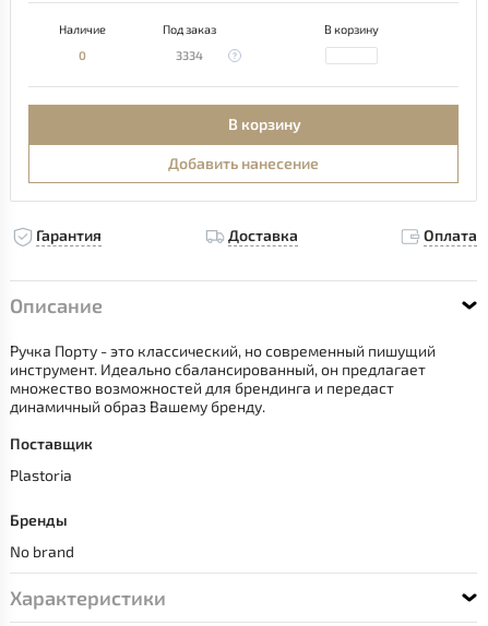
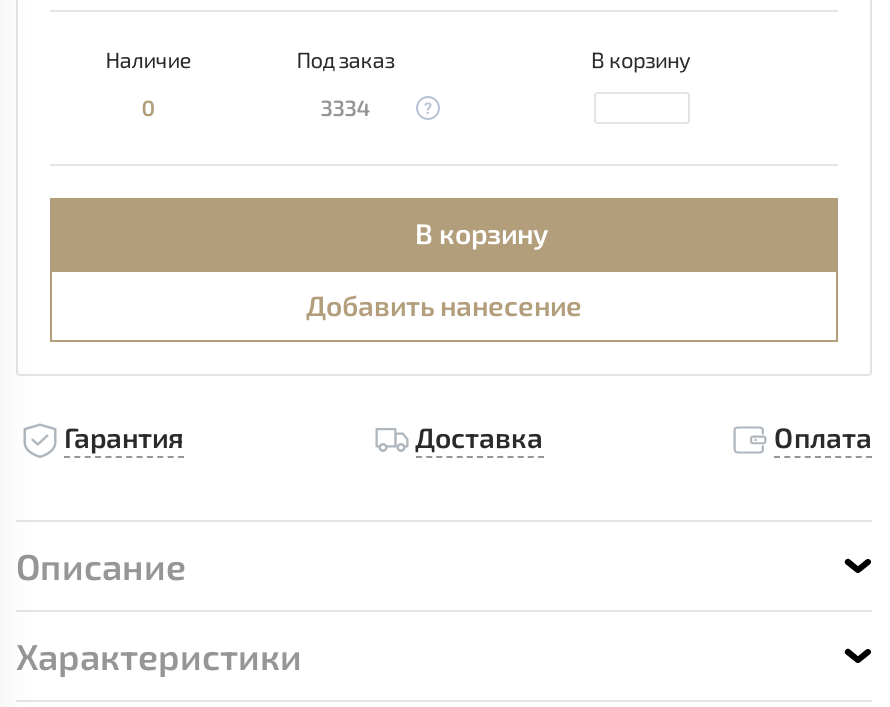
[10,341,436,561] Ручка Порту - это классический, но современный пишущий | инструмент. Идеально сбалансированный, он предлагает | множество возможностей для брендинга и передаст | динамичный образ Вашему бренду. | Поставщик | Plastoria | Бренды | No brand -> none

